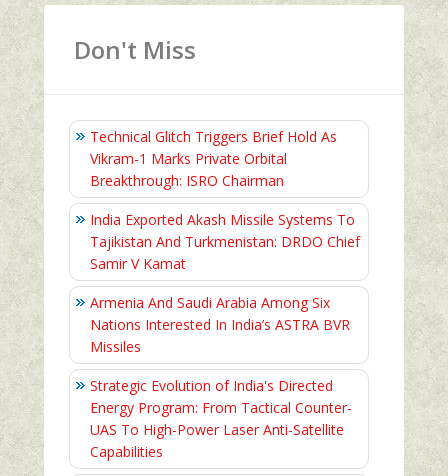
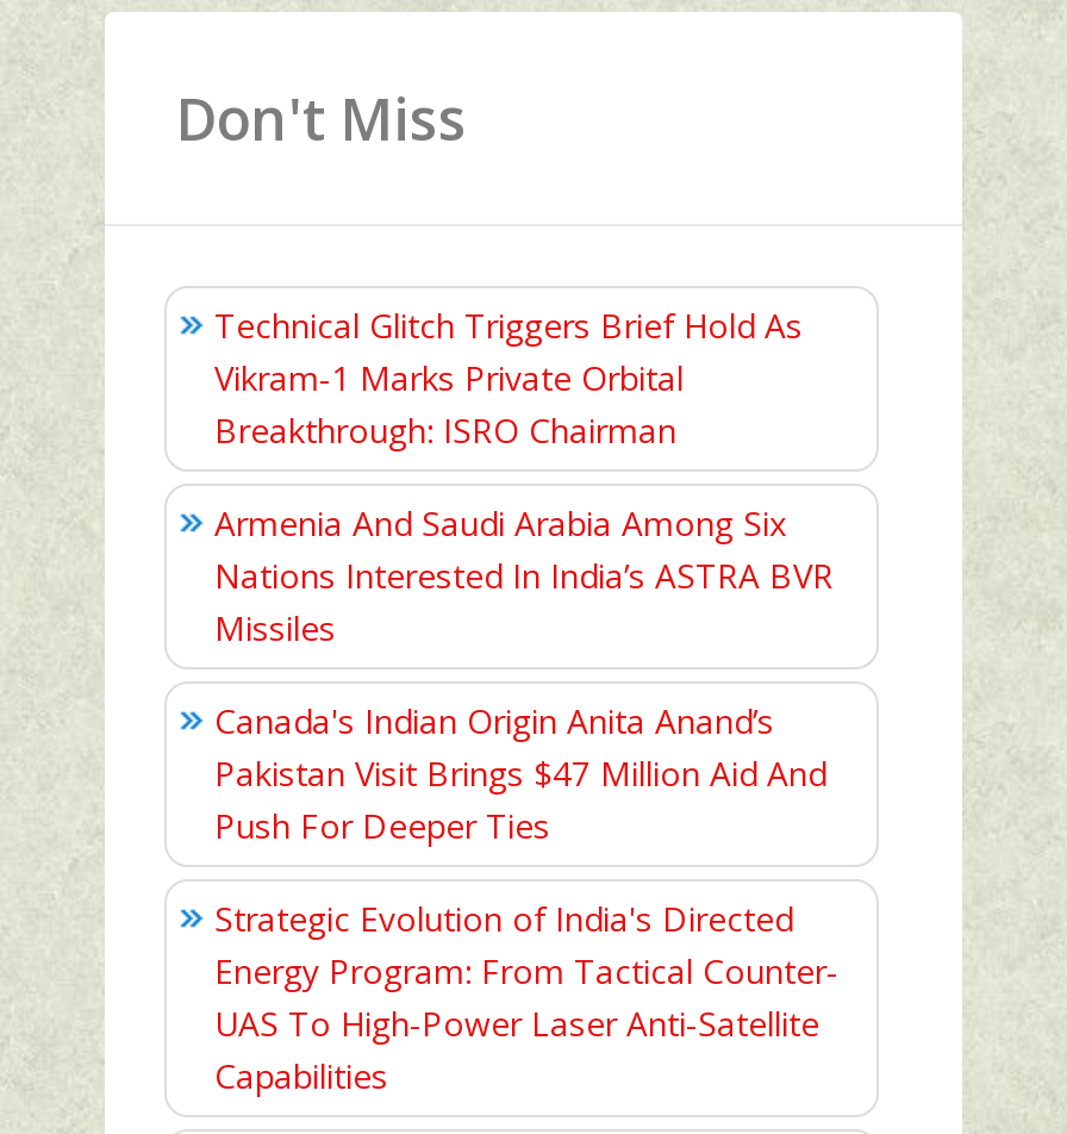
[90,210,360,273] India Exported Akash Missile Systems To | Tajikistan And Turkmenistan: DRDO Chief | Samir V Kamat -> none
moved [90,293,350,356] -> [214,501,834,651]: Armenia And Saudi Arabia Among Six | Nations Interested In India’s ASTRA BVR | Missiles
none -> [214,699,826,849] Canada's Indian Origin Anita Anand’s | Pakistan Visit Brings $47 Million Aid And | Push For Deeper Ties

